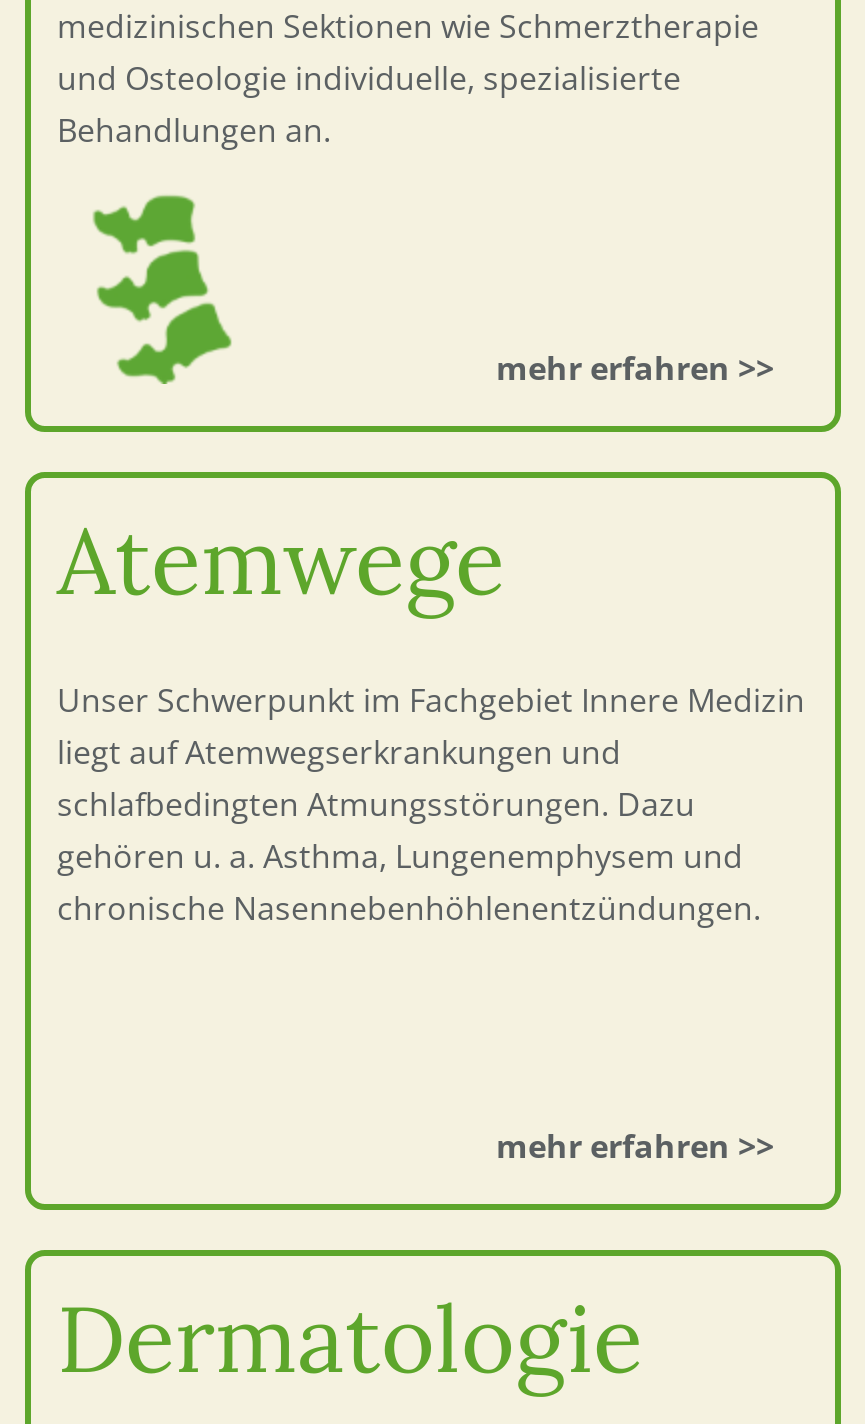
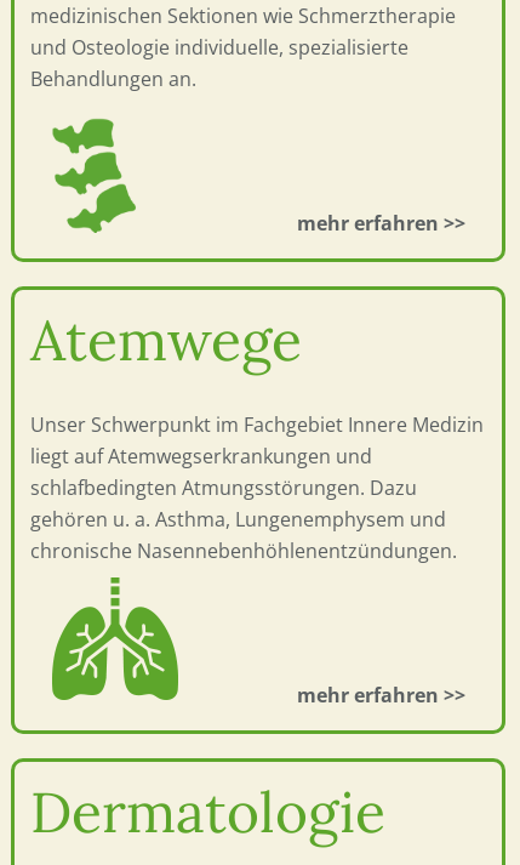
none -> [51,576,179,701] [image]

